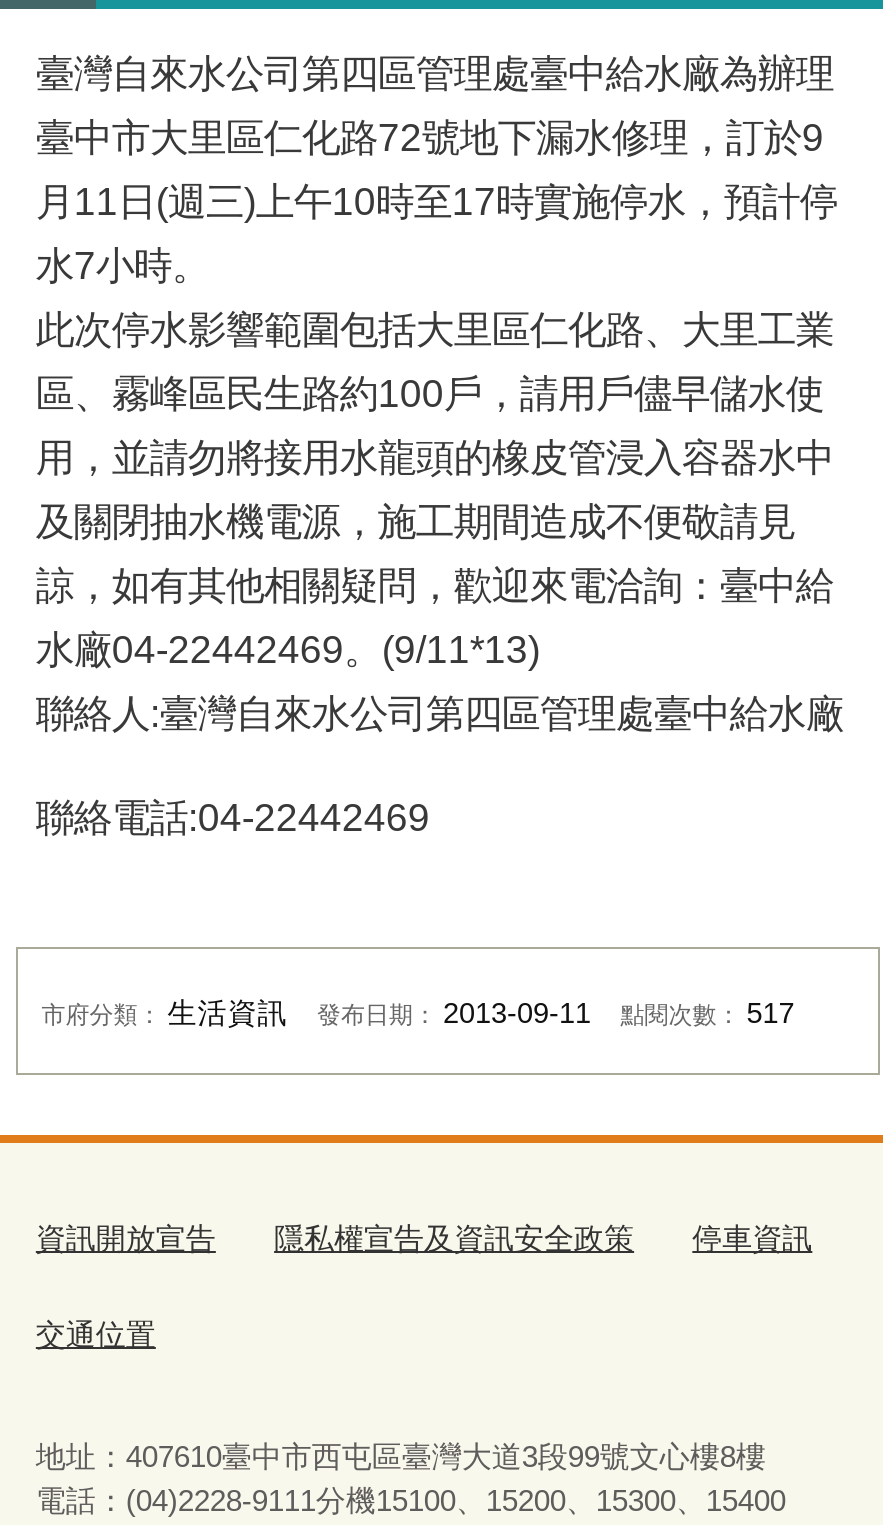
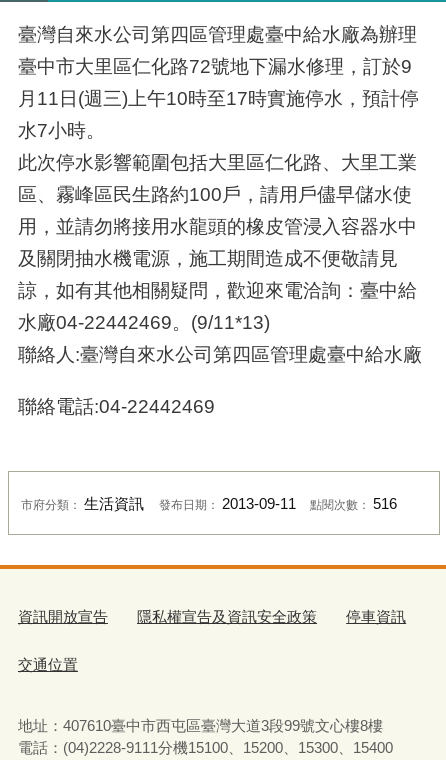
[41,997,795,1029] 市府分類：生活資訊 發布日期：2013-09-11 點閱次數：517 -> [21,496,397,512] 市府分類：生活資訊 發布日期：2013-09-11 點閱次數：516

